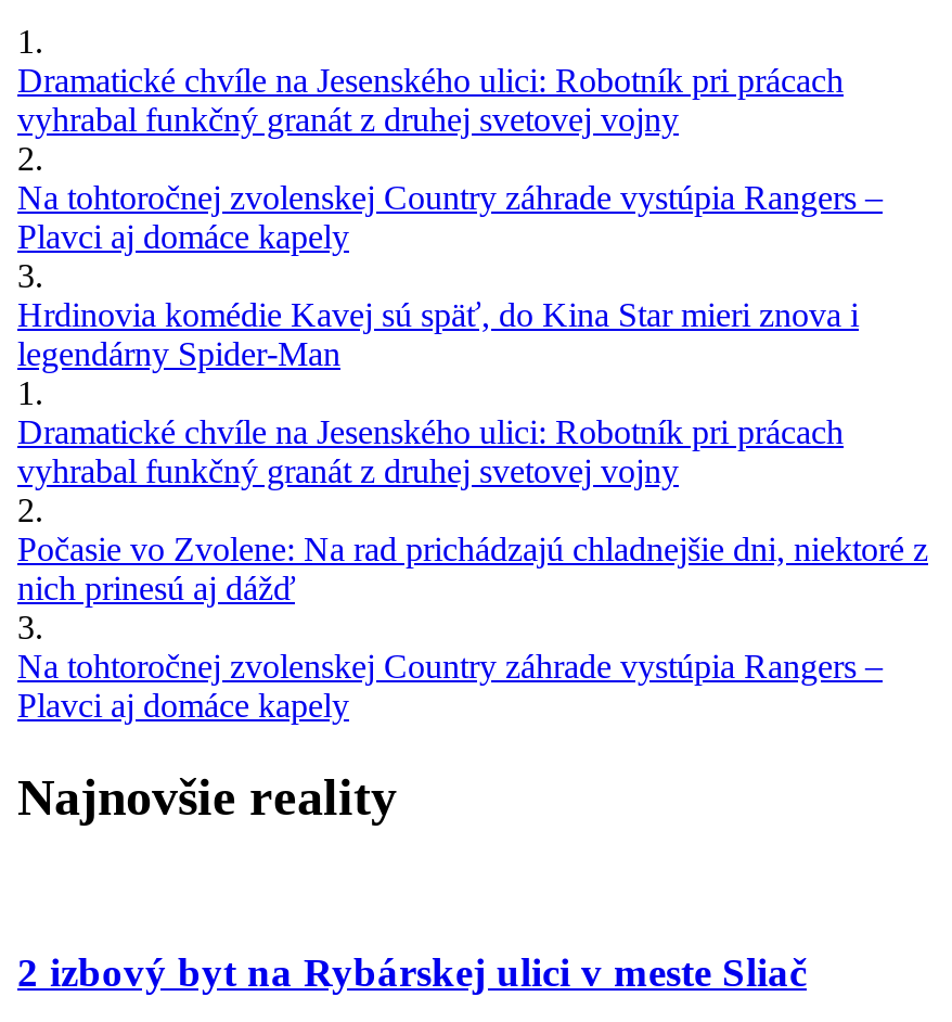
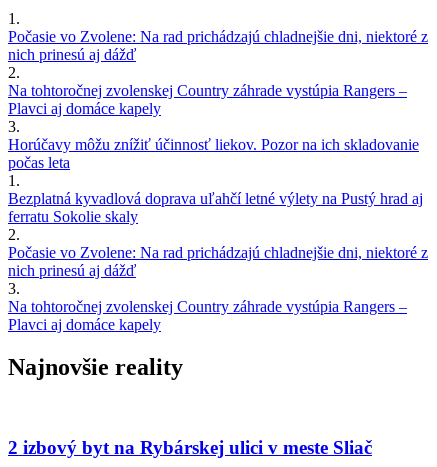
[17,61,844,137] Dramatické chvíle na Jesenského ulici: Robotník pri prácach | vyhrabal funkčný granát z druhej svetovej vojny -> [8,28,428,63] Počasie vo Zvolene: Na rad prichádzajú chladnejšie dni, niektoré z | nich prinesú aj dážď
[17,295,859,371] Hrdinovia komédie Kavej sú späť, do Kina Star mieri znova i | legendárny Spider-Man -> [8,136,419,171] Horúčavy môžu znížiť účinnosť liekov. Pozor na ich skladovanie | počas leta
[17,412,844,488] Dramatické chvíle na Jesenského ulici: Robotník pri prácach | vyhrabal funkčný granát z druhej svetovej vojny -> [8,190,423,225] Bezplatná kyvadlová doprava uľahčí letné výlety na Pustý hrad aj | ferratu Sokolie skaly

